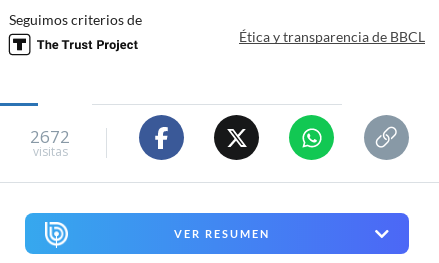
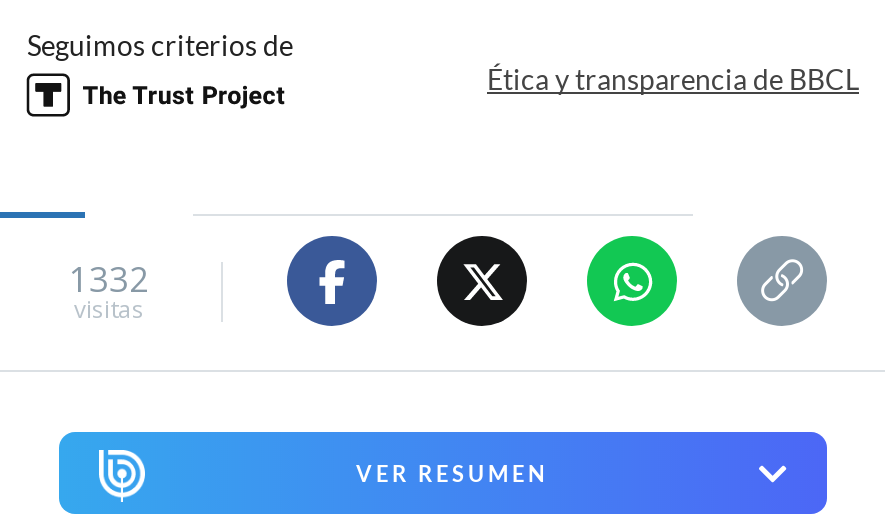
[30,125,70,148] 2672 -> [69,256,149,302] 1332

